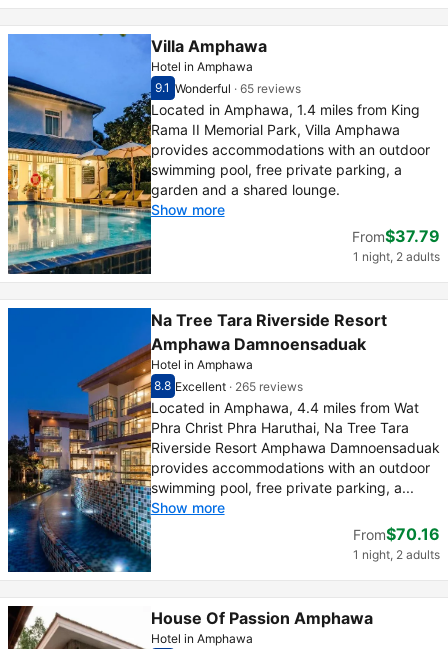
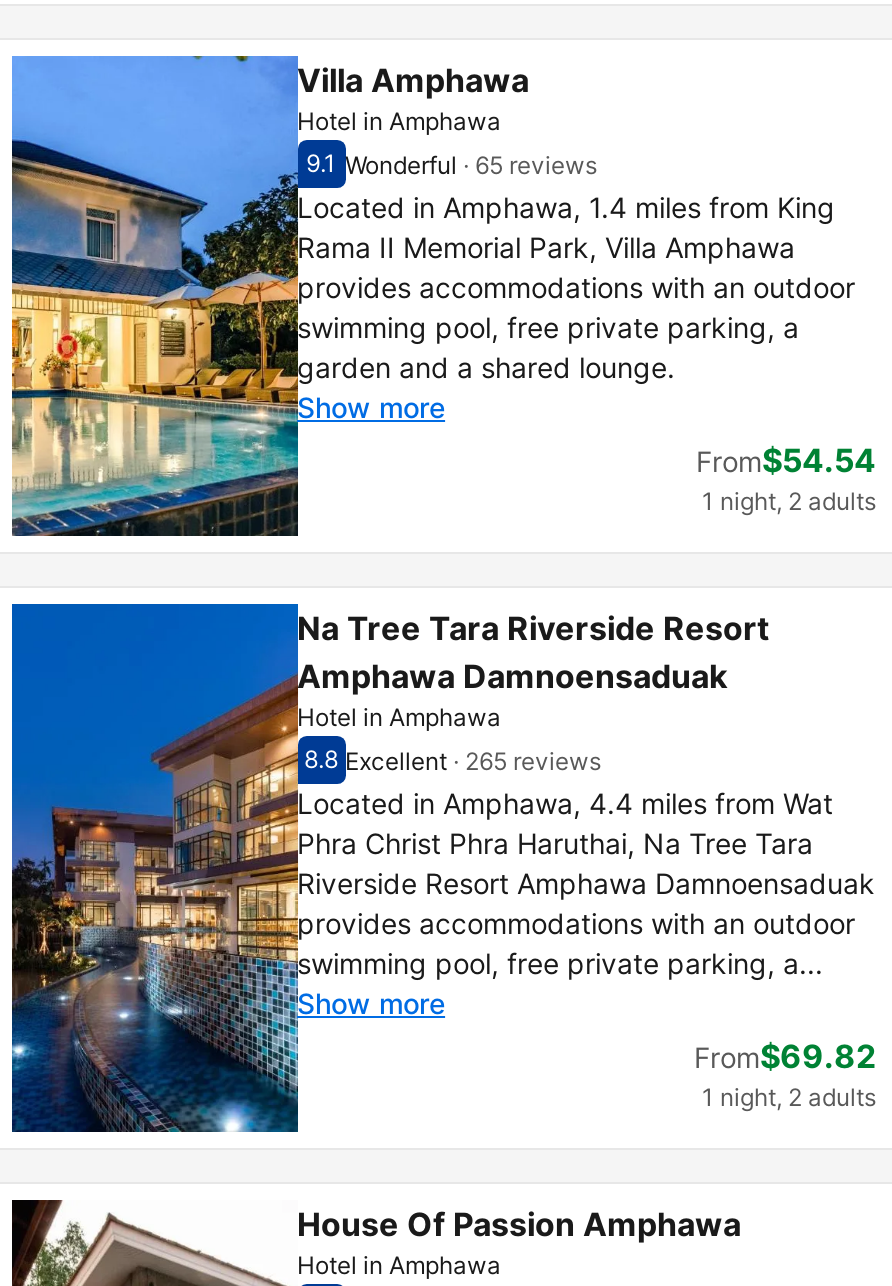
[352,226,440,246] From$37.79 -> [696,440,876,480] From$54.54
[353,524,440,544] From$70.16 -> [694,1036,876,1076] From$69.82

